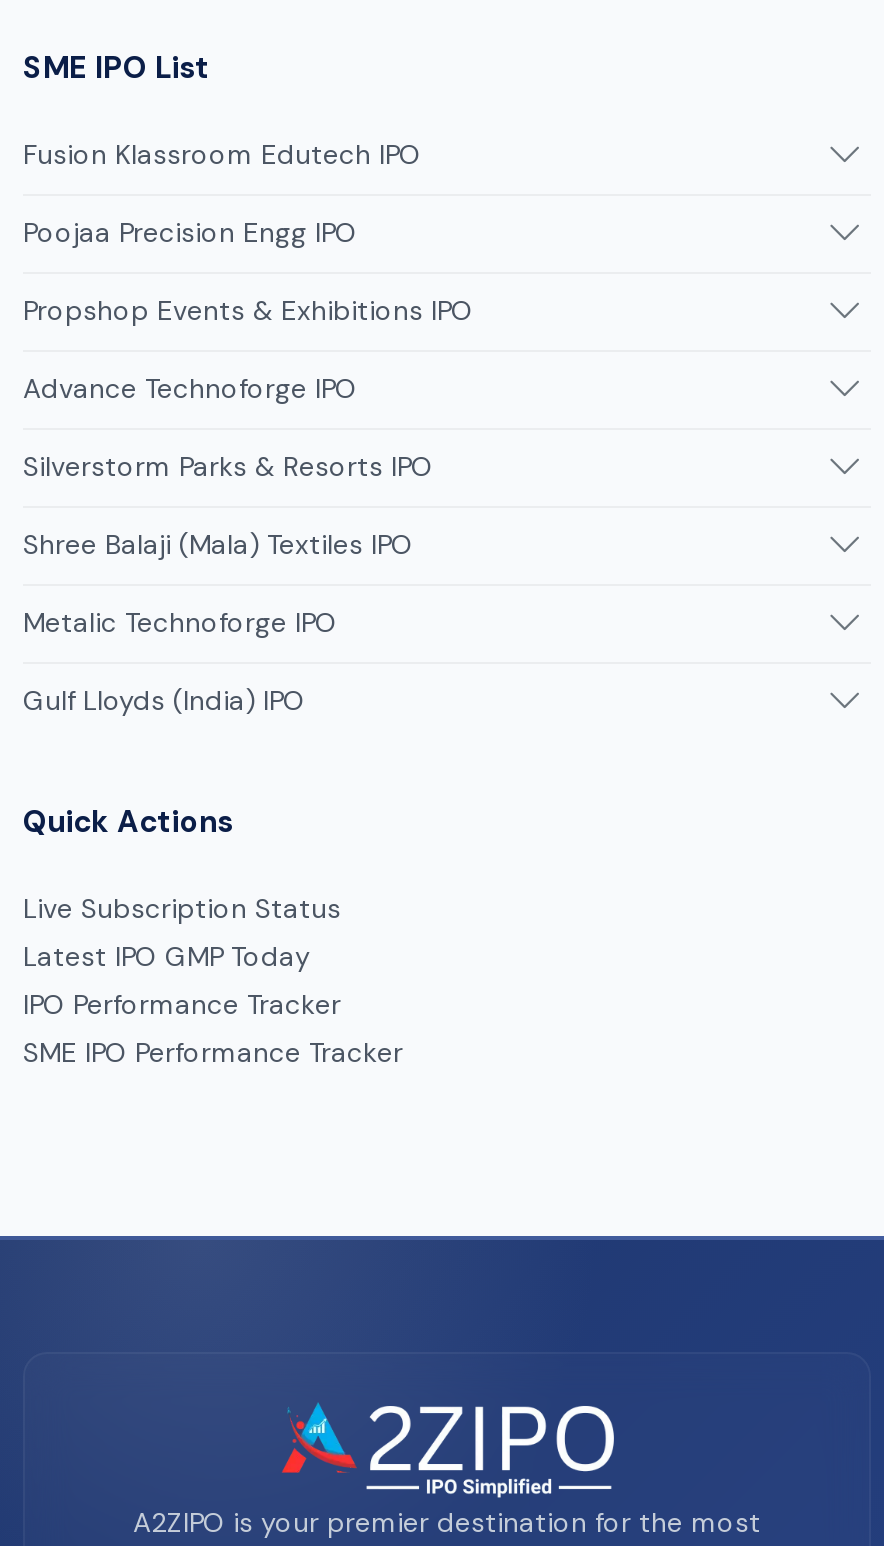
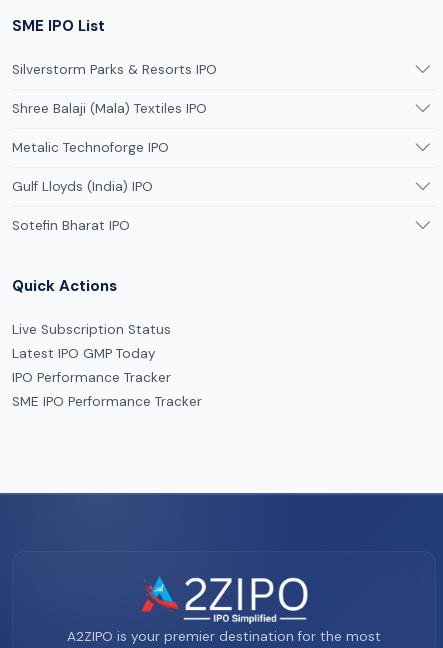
[23,138,473,406] Fusion Klassroom Edutech IPO | Poojaa Precision Engg IPO | Propshop Events & Exhibitions IPO | Advance Technoforge IPO -> none
moved [23,450,433,718] -> [12,61,217,195]: Silverstorm Parks & Resorts IPO | Shree Balaji (Mala) Textiles IPO | Metalic Technoforge IPO | Gulf Lloyds (India) IPO
none -> [12,217,130,234] Sotefin Bharat IPO

